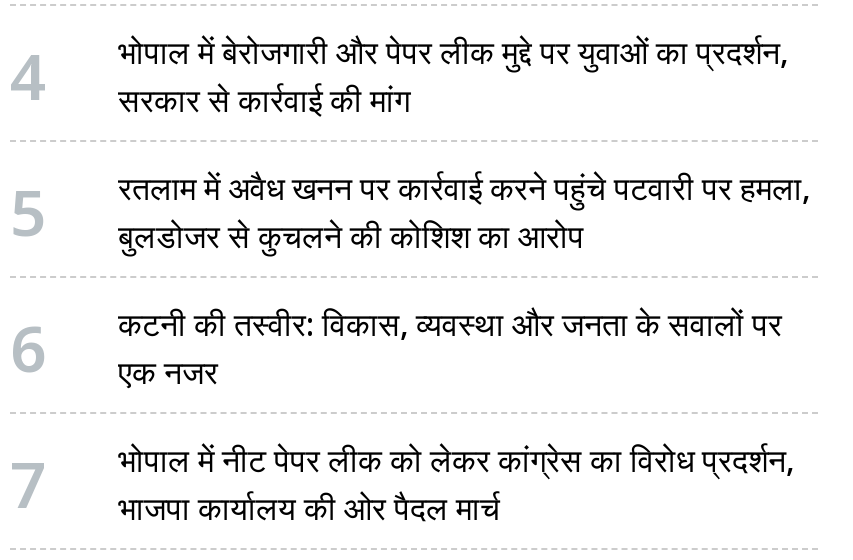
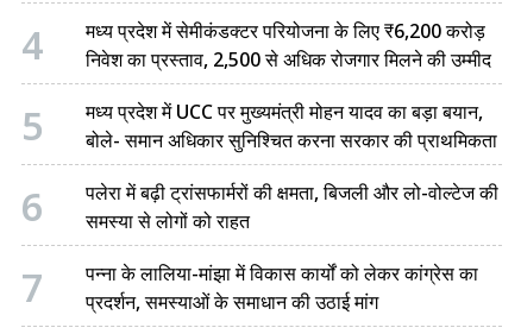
[118,29,788,125] भोपाल में बेरोजगारी और पेपर लीक मुद्दे पर युवाओं का प्रदर्शन, | सरकार से कार्रवाई की मांग -> [86,17,491,74] मध्य प्रदेश में सेमीकंडक्टर परियोजना के लिए ₹6,200 करोड़ | निवेश का प्रस्ताव, 2,500 से अधिक रोजगार मिलने की उम्मीद
[118,165,810,261] रतलाम में अवैध खनन पर कार्रवाई करने पहुंचे पटवारी पर हमला, | बुलडोजर से कुचलने की कोशिश का आरोप -> [86,98,497,155] मध्य प्रदेश में UCC पर मुख्यमंत्री मोहन यादव का बड़ा बयान, | बोले- समान अधिकार सुनिश्चित करना सरकार की प्राथमिकता
[118,301,782,397] कटनी की तस्वीर: विकास, व्यवस्था और जनता के सवालों पर | एक नजर -> [86,179,498,236] पलेरा में बढ़ी ट्रांसफार्मरों की क्षमता, बिजली और लो-वोल्टेज की | समस्या से लोगों को राहत
[118,437,794,533] भोपाल में नीट पेपर लीक को लेकर कांग्रेस का विरोध प्रदर्शन, | भाजपा कार्यालय की ओर पैदल मार्च -> [86,260,478,317] पन्ना के लालिया-मांझा में विकास कार्यों को लेकर कांग्रेस का | प्रदर्शन, समस्याओं के समाधान की उठाई मांग

